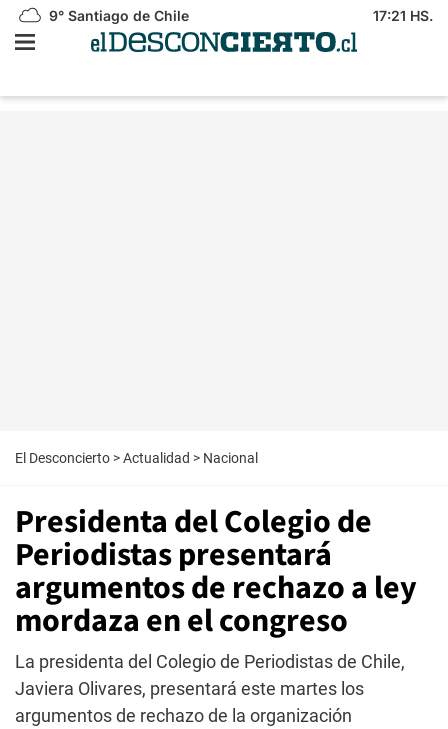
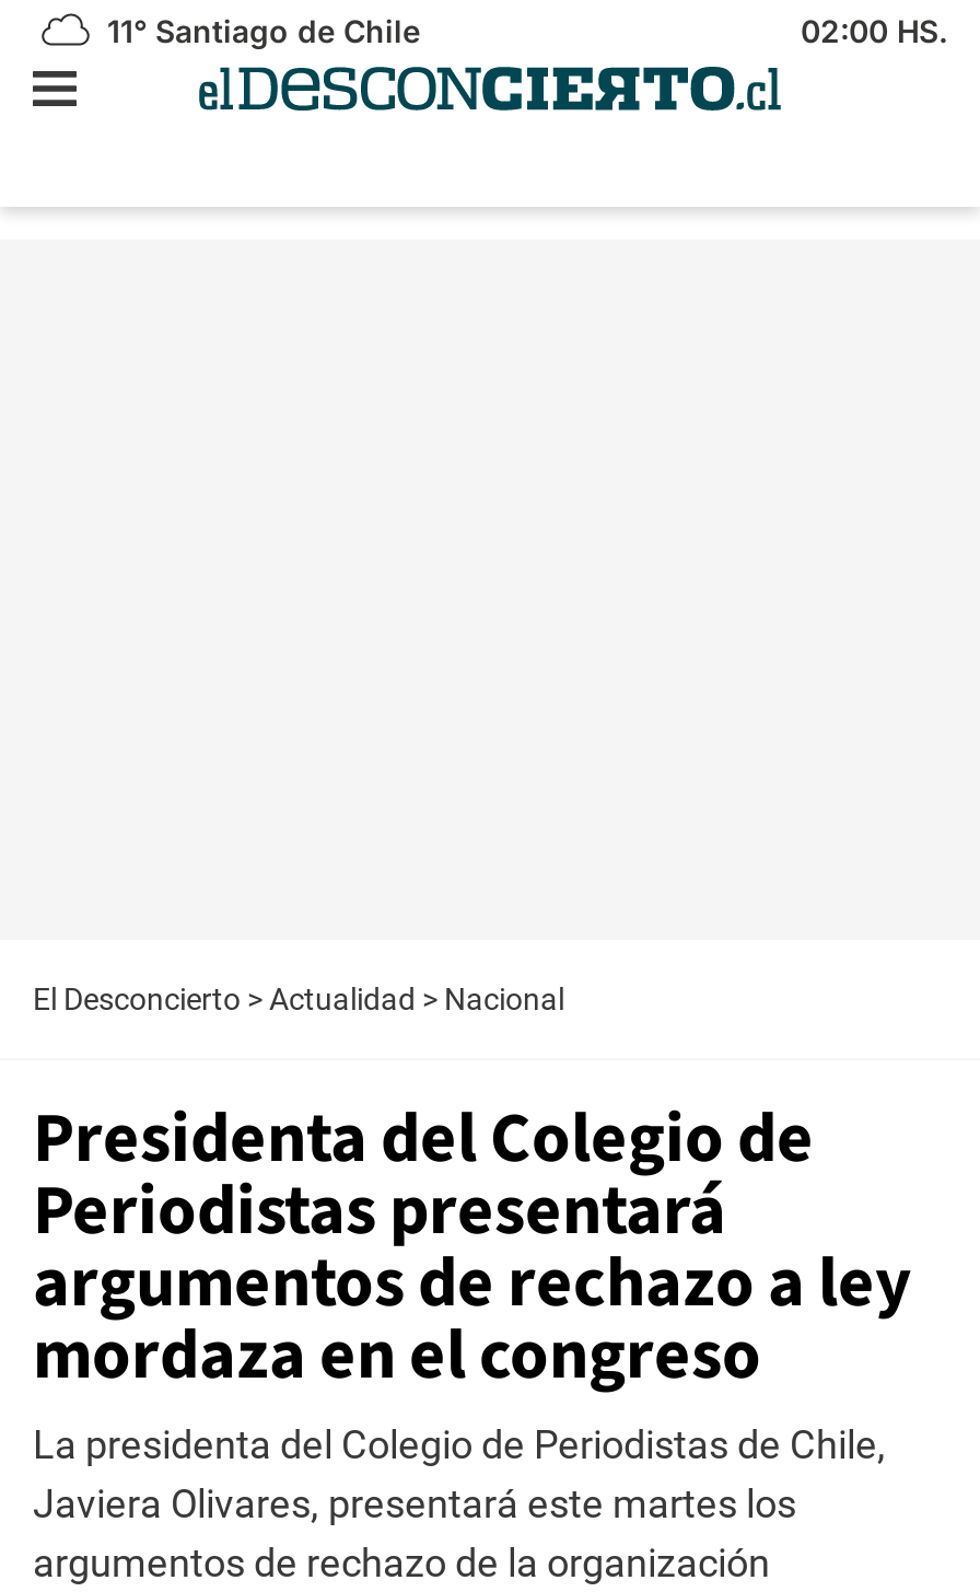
[45,7,189,24] 9° Santiago de Chile -> [98,12,420,49] 11° Santiago de Chile
[373,7,433,24] 17:21 HS. -> [801,12,947,49] 02:00 HS.

